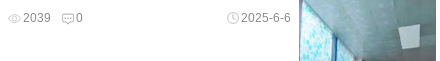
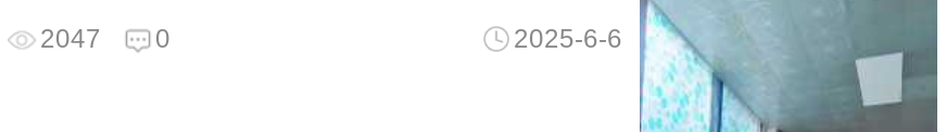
[23,11,83,25] 2039 0 -> [40,24,171,54] 2047 0

